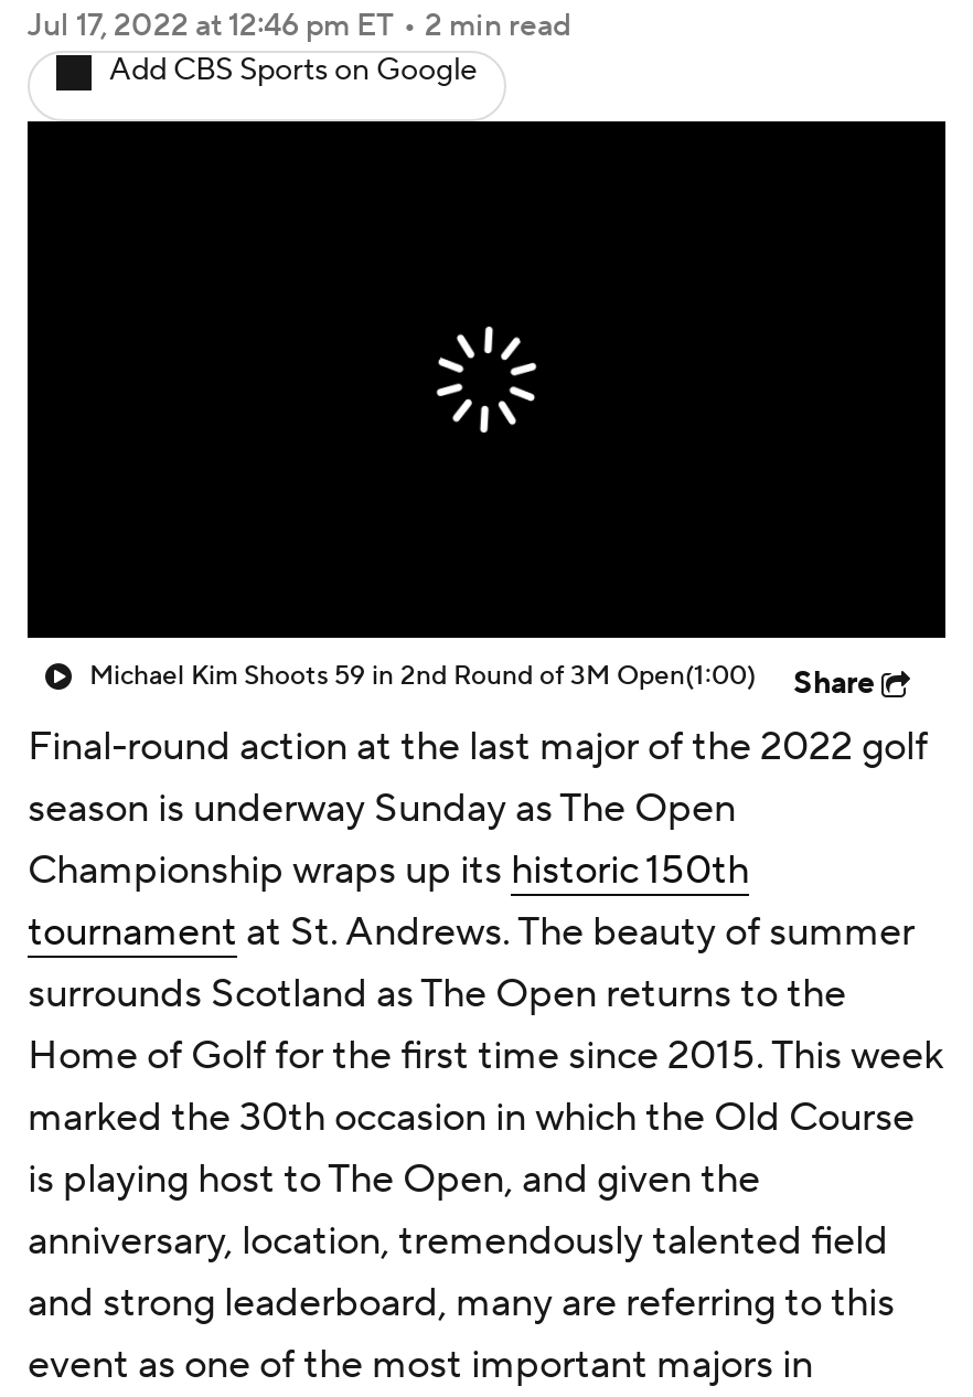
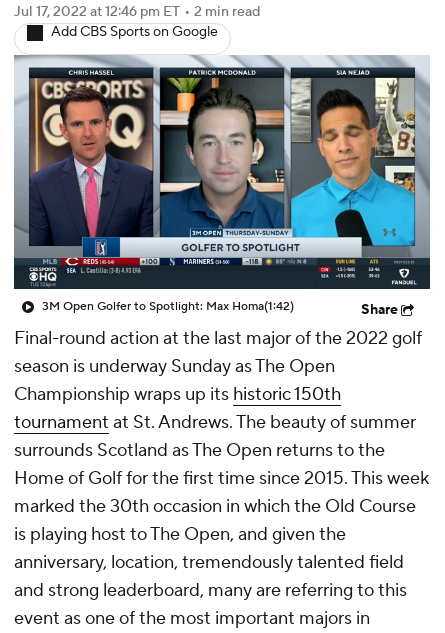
none -> [13,55,431,289] [image]
[89,660,756,693] Michael Kim Shoots 59 in 2nd Round of 3M Open(1:00) -> [42,299,294,314] 3M Open Golfer to Spotlight: Max Homa(1:42)

